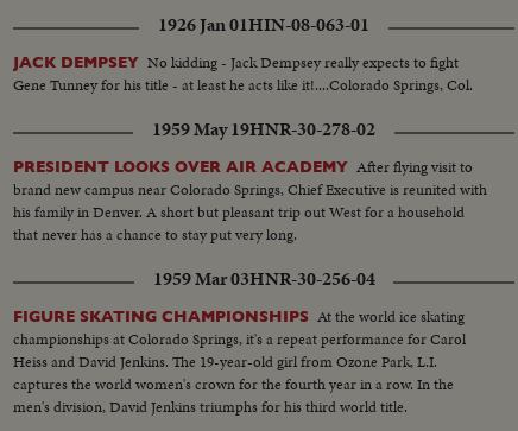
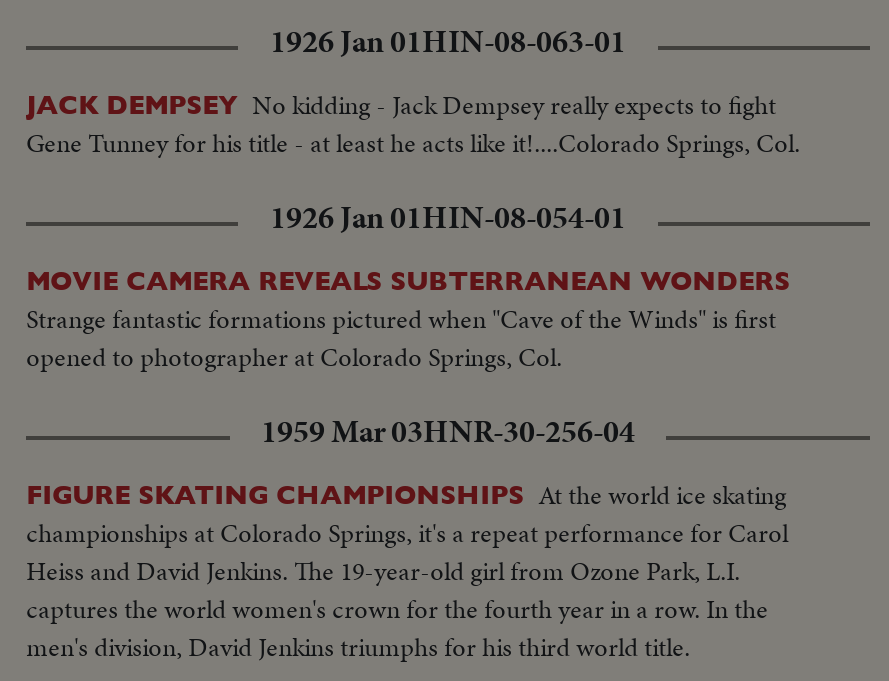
[152,116,375,142] 1959 May 19HNR-30-278-02 -> [270,196,626,240] 1926 Jan 01HIN-08-054-01
[13,156,487,246] PRESIDENT LOOKS OVER AIR ACADEMY After flying visit to | brand new campus near Colorado Springs, Chief Executive is reunited with | his family in Denver. A short but pleasant trip out West for a household | that never has a chance to stay put very long. -> [26,266,790,376] MOVIE CAMERA REVEALS SUBTERRANEAN WONDERS | Strange fantastic formations pictured when "Cave of the Winds" is first | opened to photographer at Colorado Springs, Col.

